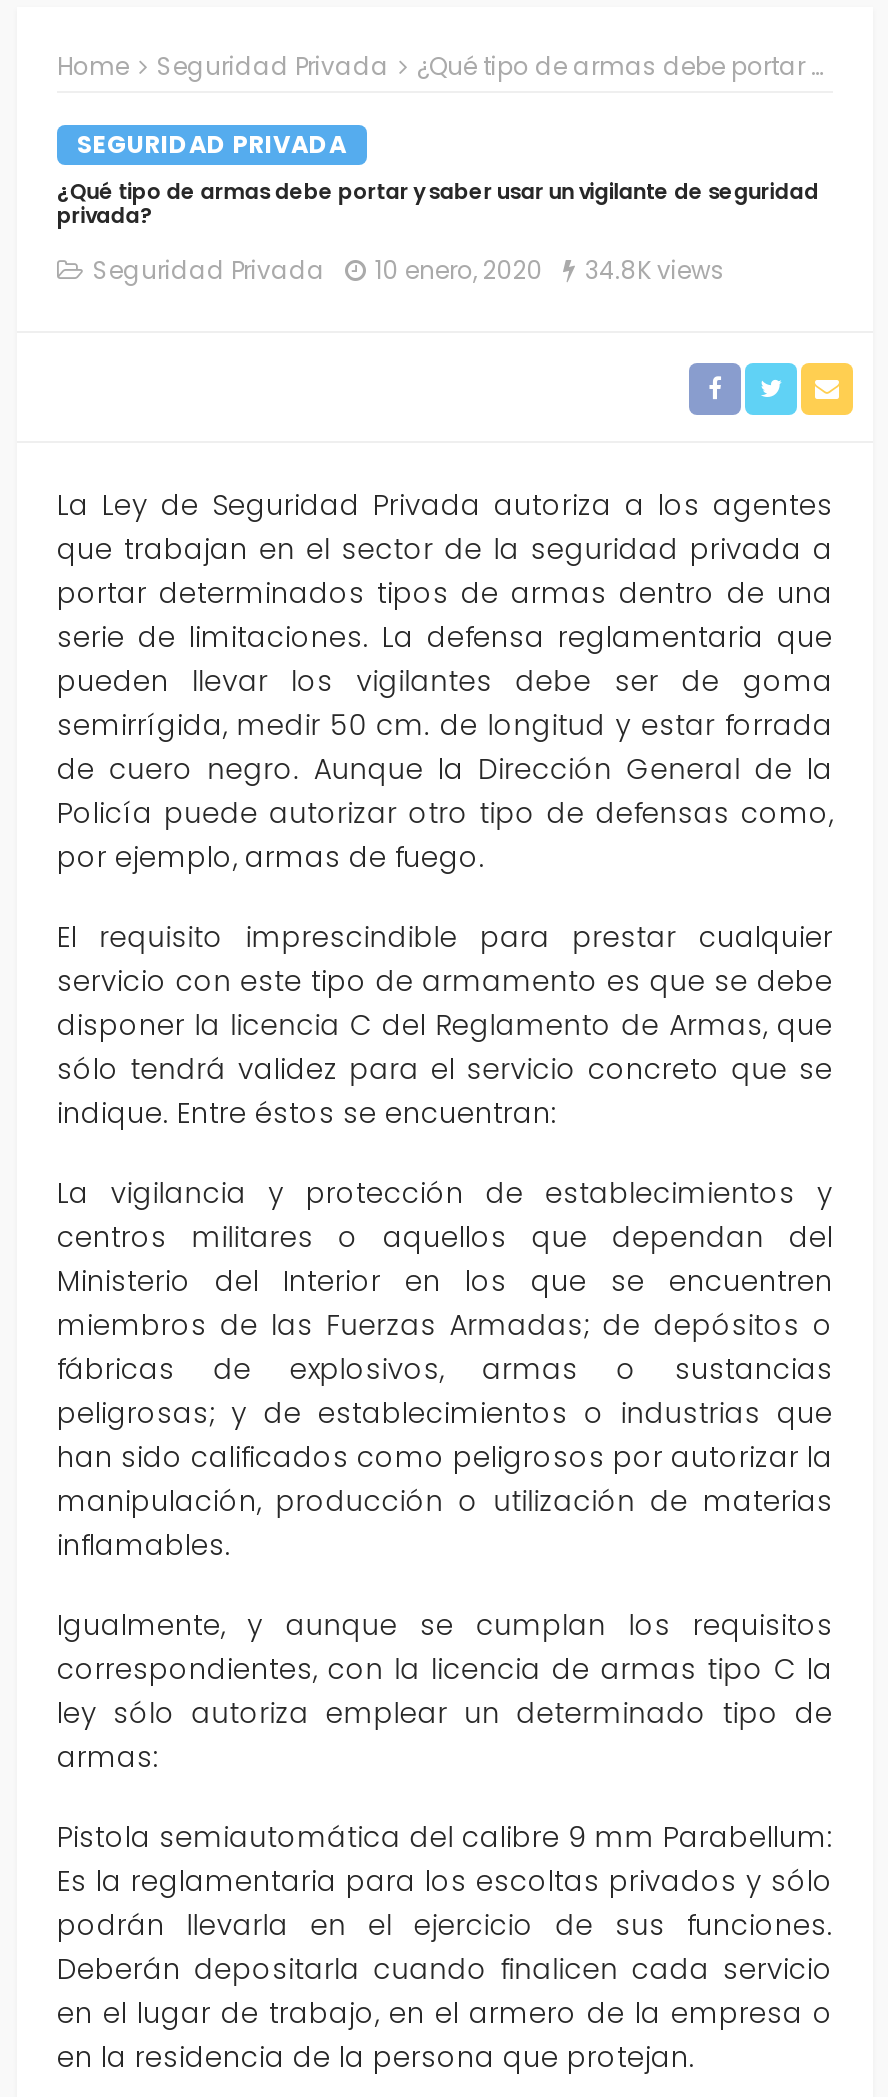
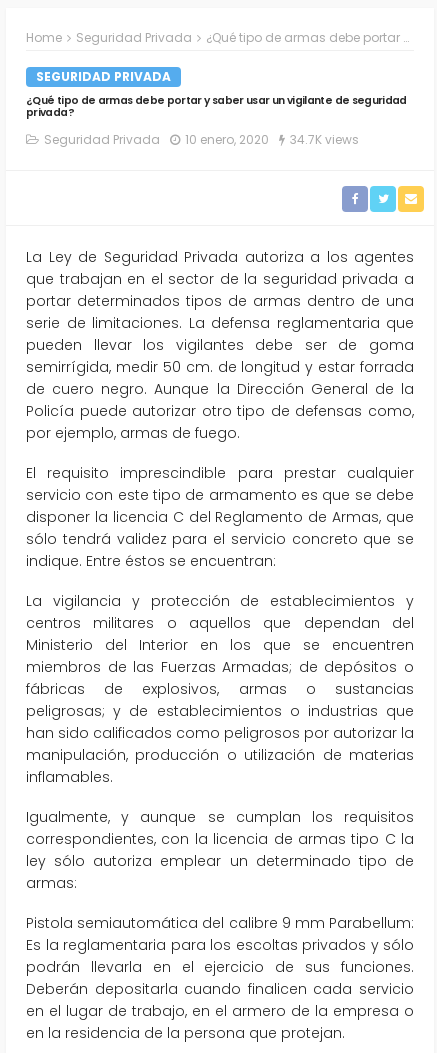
[93,252,725,286] Seguridad Privada 10 enero, 2020 34.8K views -> [44,131,359,148] Seguridad Privada 10 enero, 2020 34.7K views

